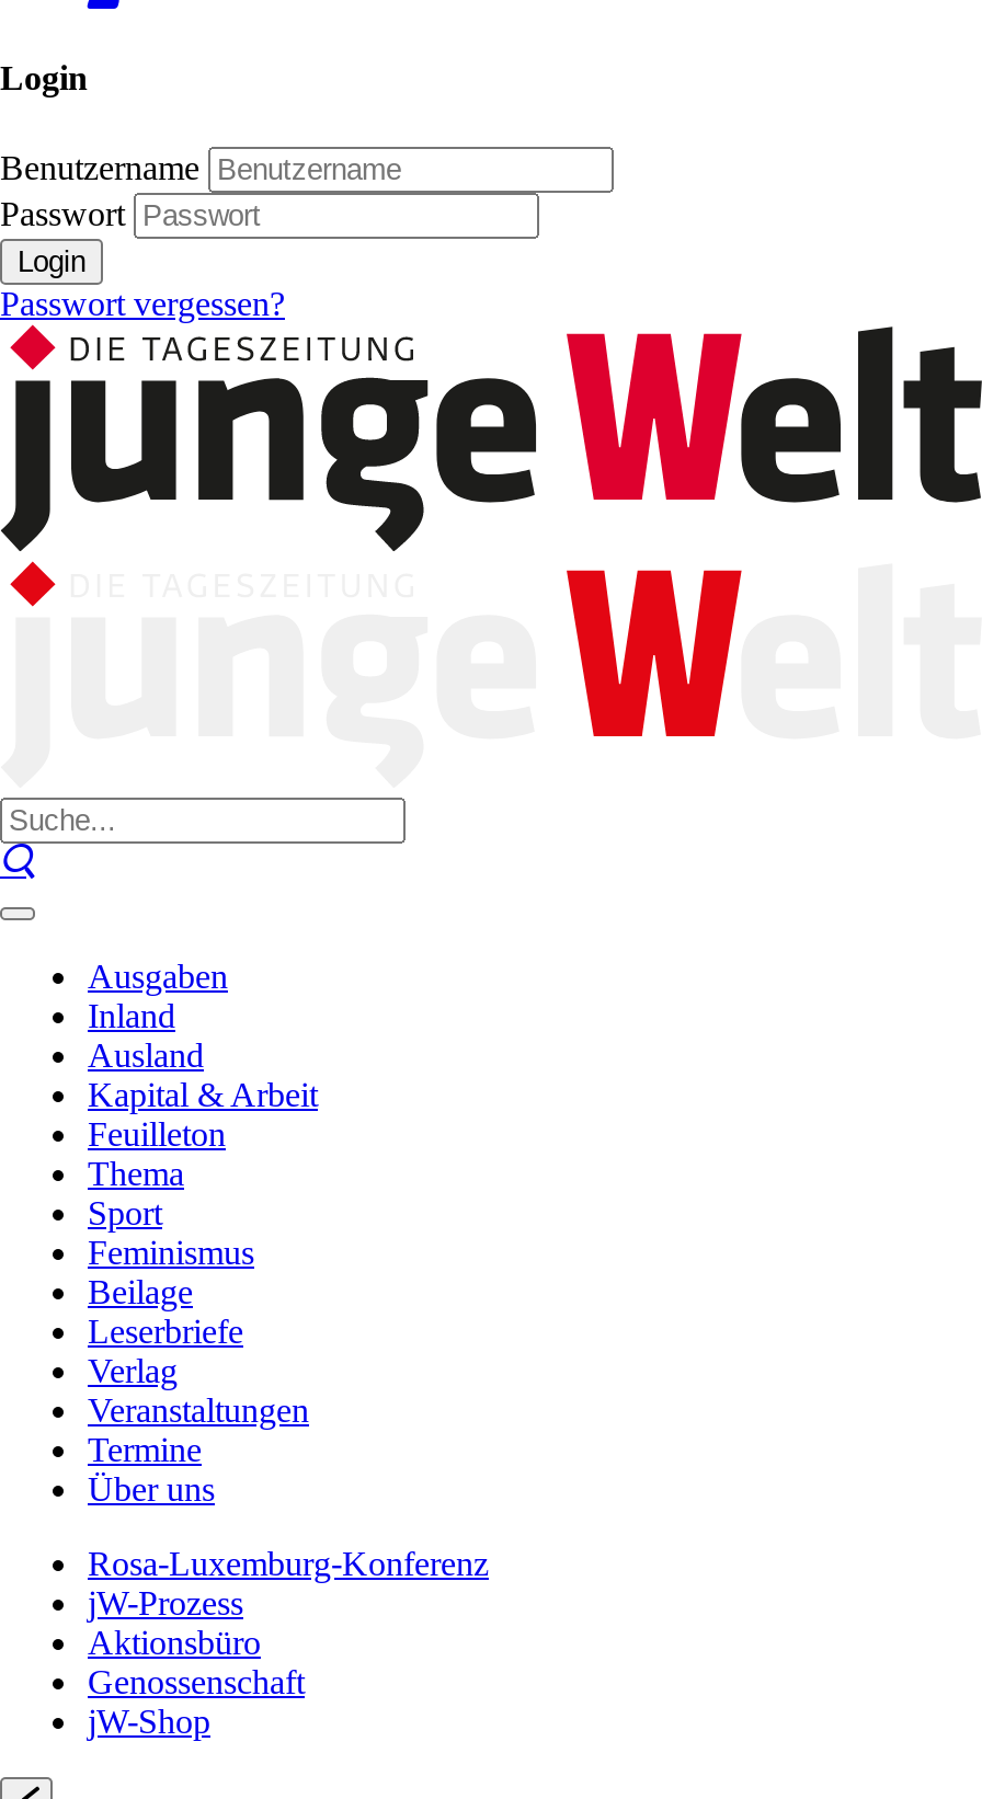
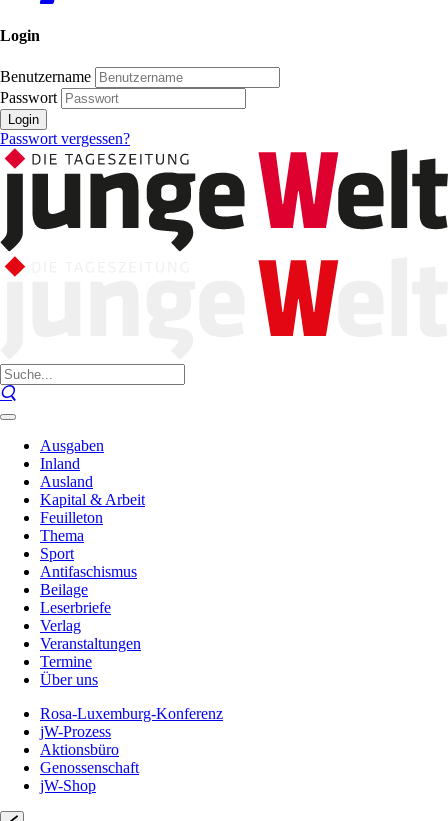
[88,1234,254,1271] Feminismus -> [40,563,137,580] Antifaschismus

